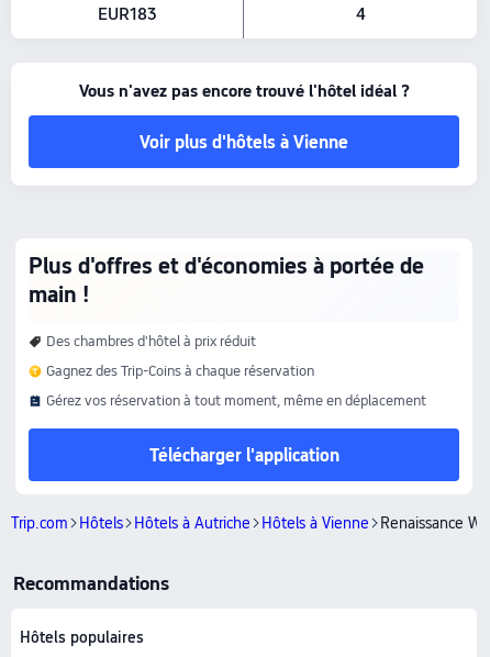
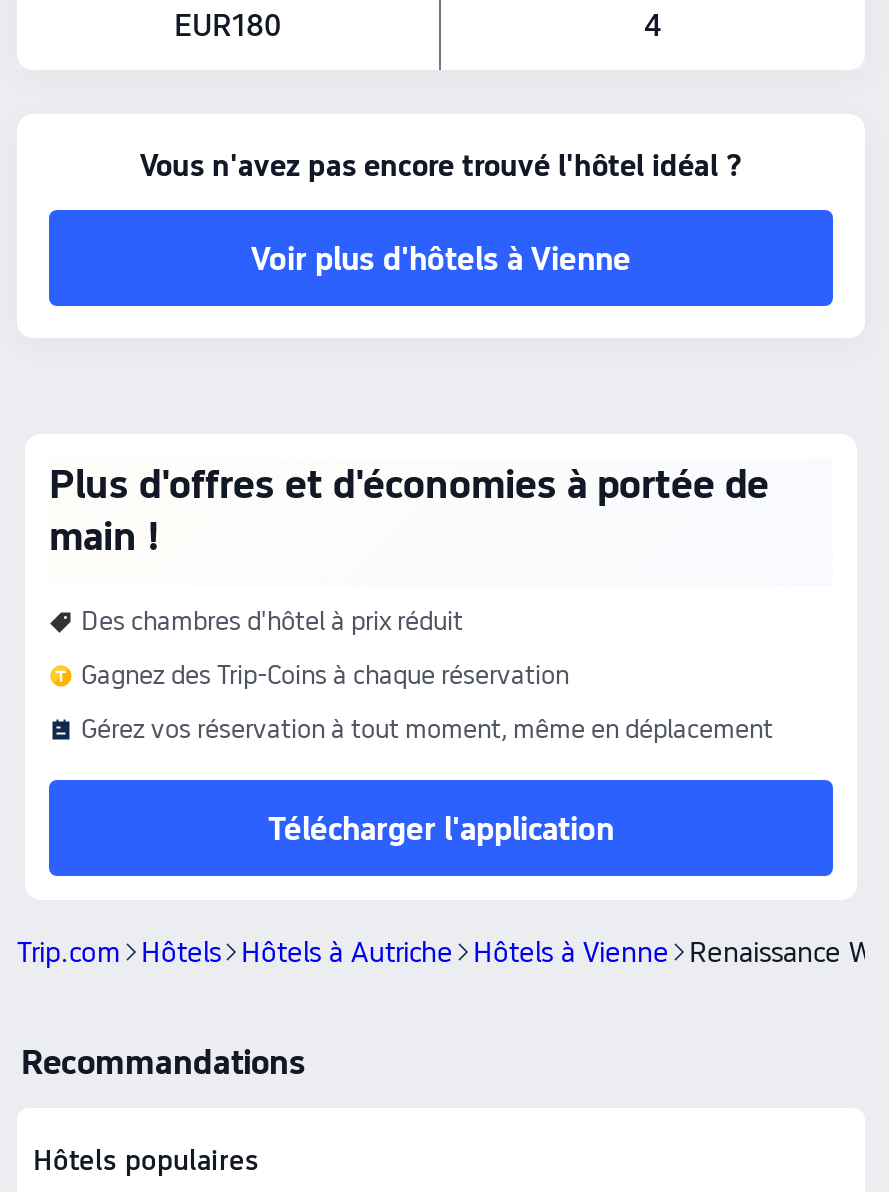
[98,4,156,24] EUR183 -> [174,8,282,44] EUR180

